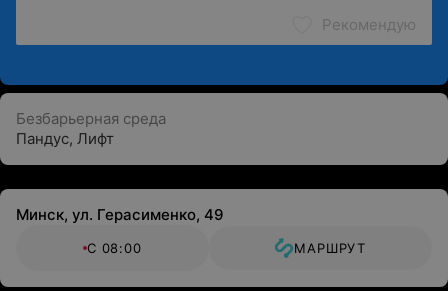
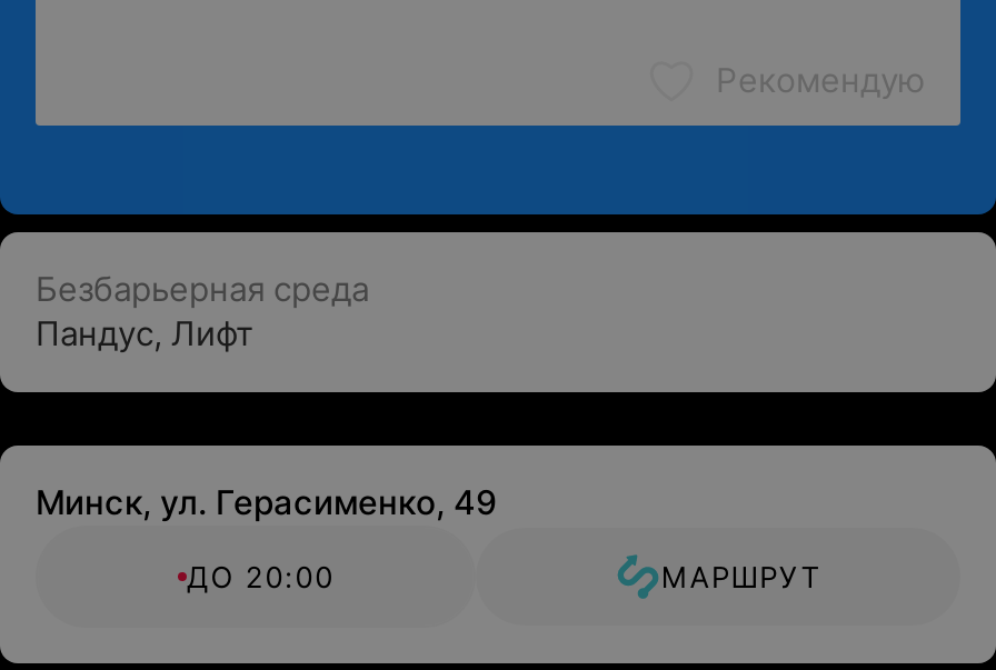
[87,240,141,256] С 08:00 -> [187,559,334,594] ДО 20:00

